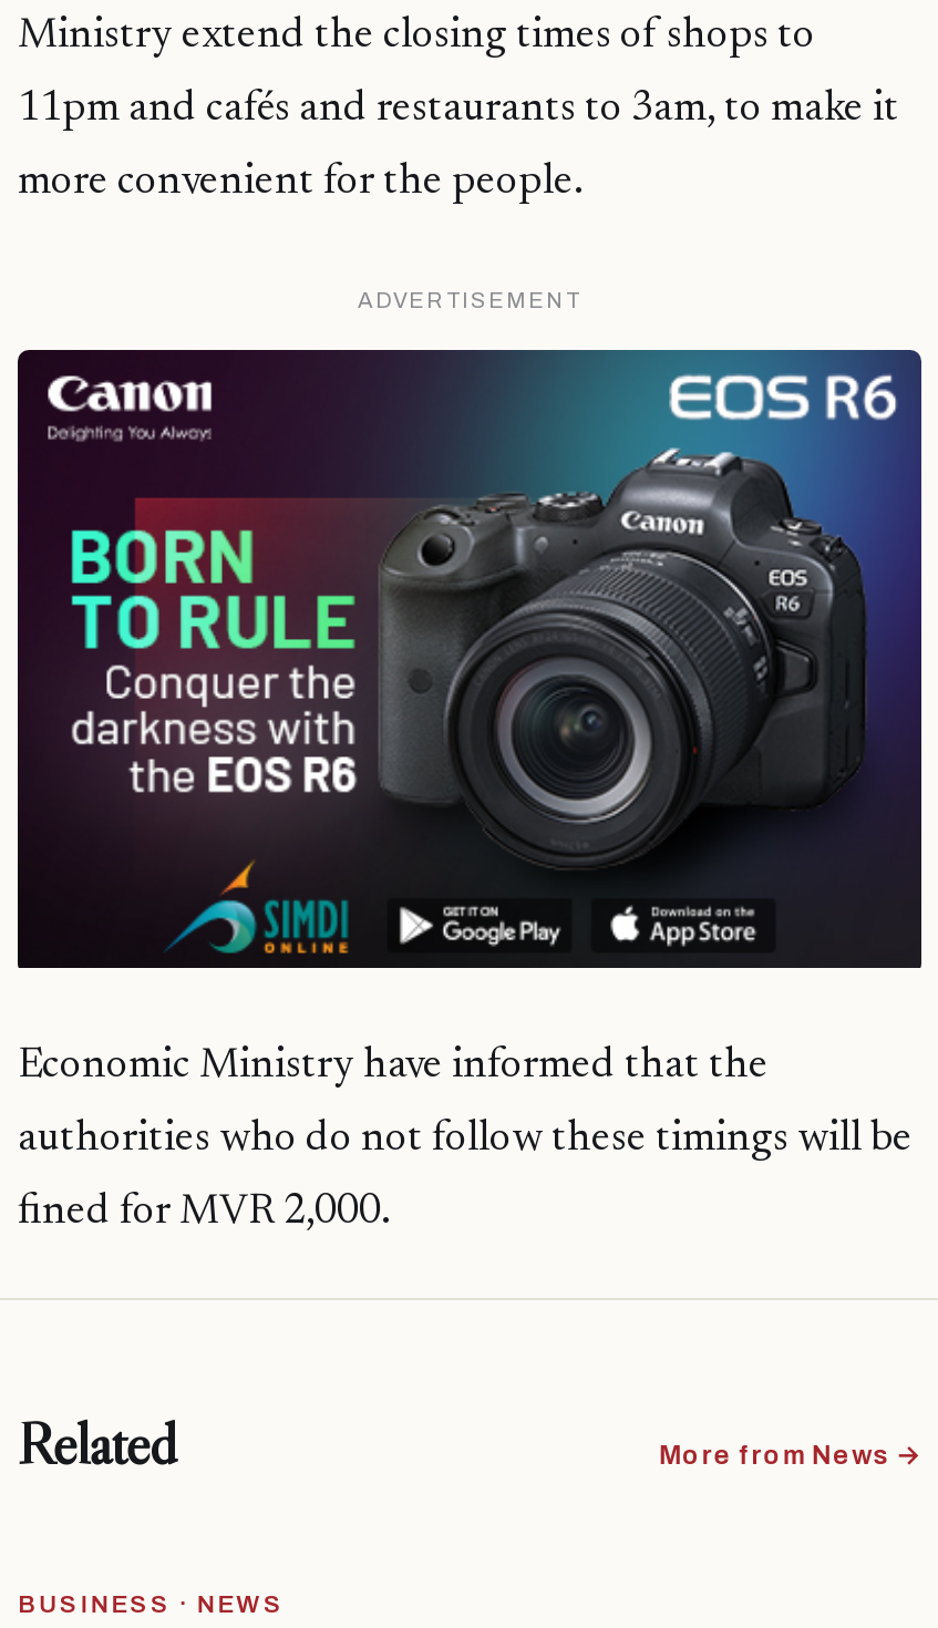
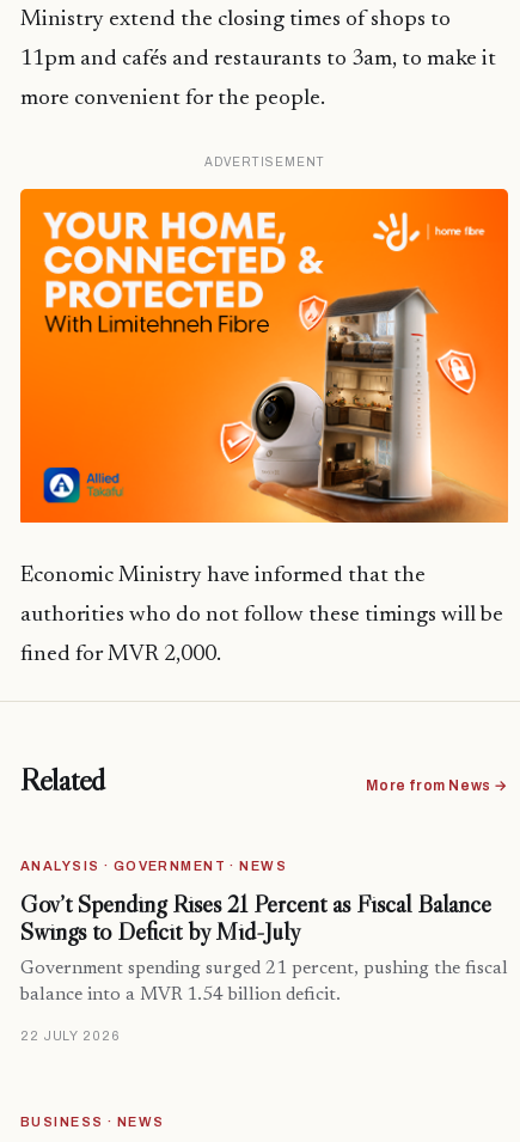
[16,348,924,970] [image] -> [19,188,509,524] [image]
none -> [20,859,508,1043] ANALYSIS · GOVERNMENT · NEWS | Gov’t Spending Rises 21 Percent as Fiscal Balance | Swings to Deficit by Mid-July | Government spending surged 21 percent, pushing the fiscal | balance into a MVR 1.54 billion deficit. | 22 JULY 2026

